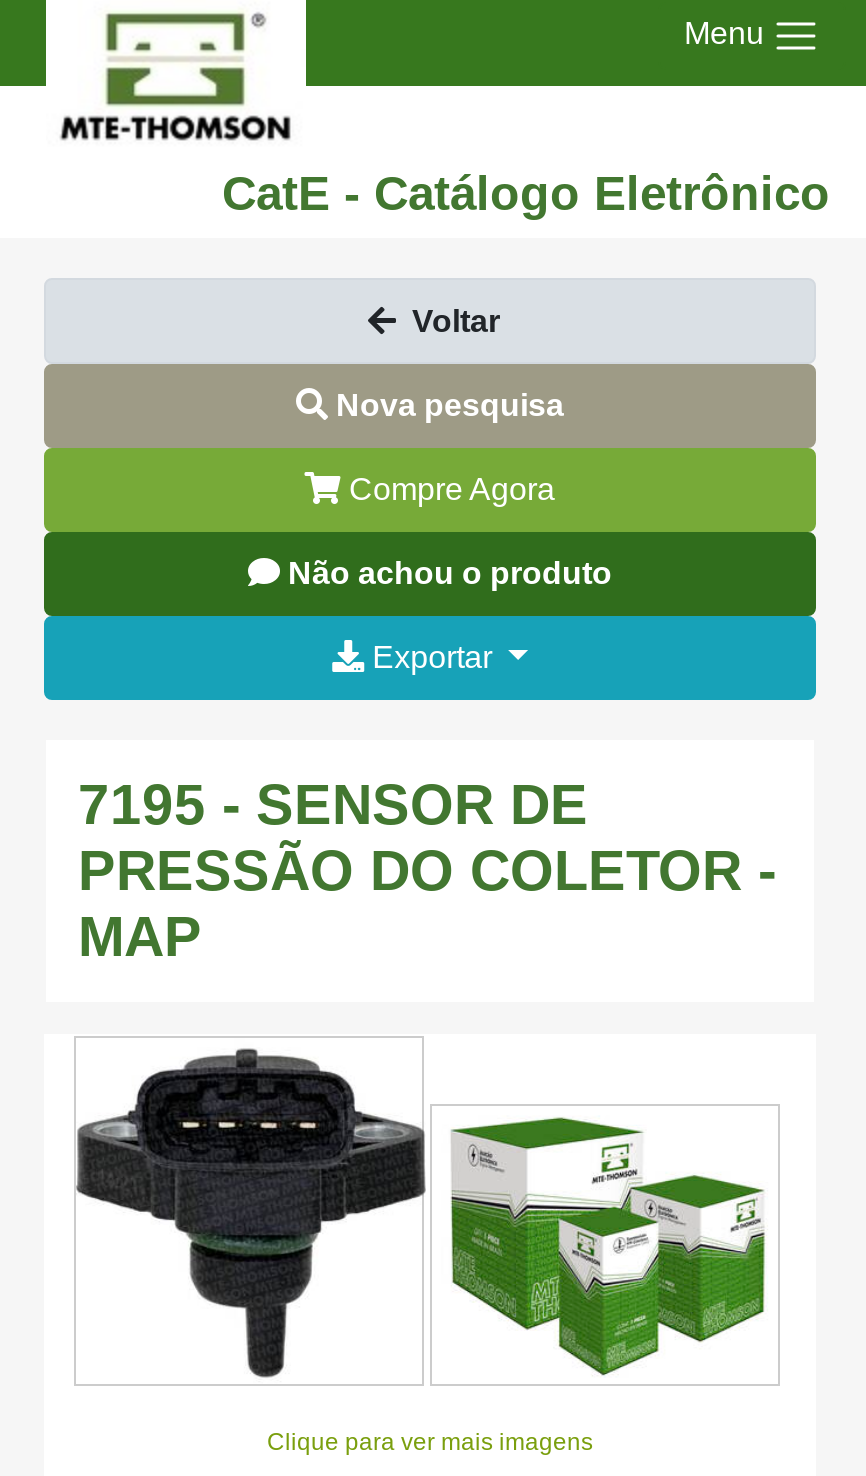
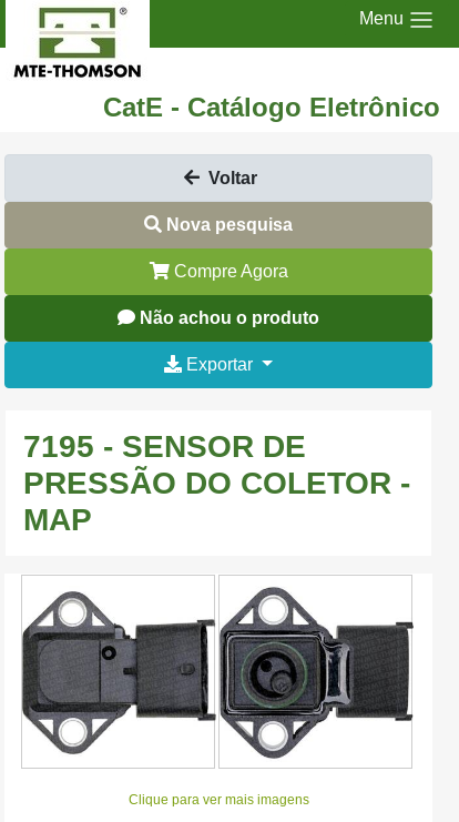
[76,1046,780,1380] [image] -> [21,581,415,764] [image]

